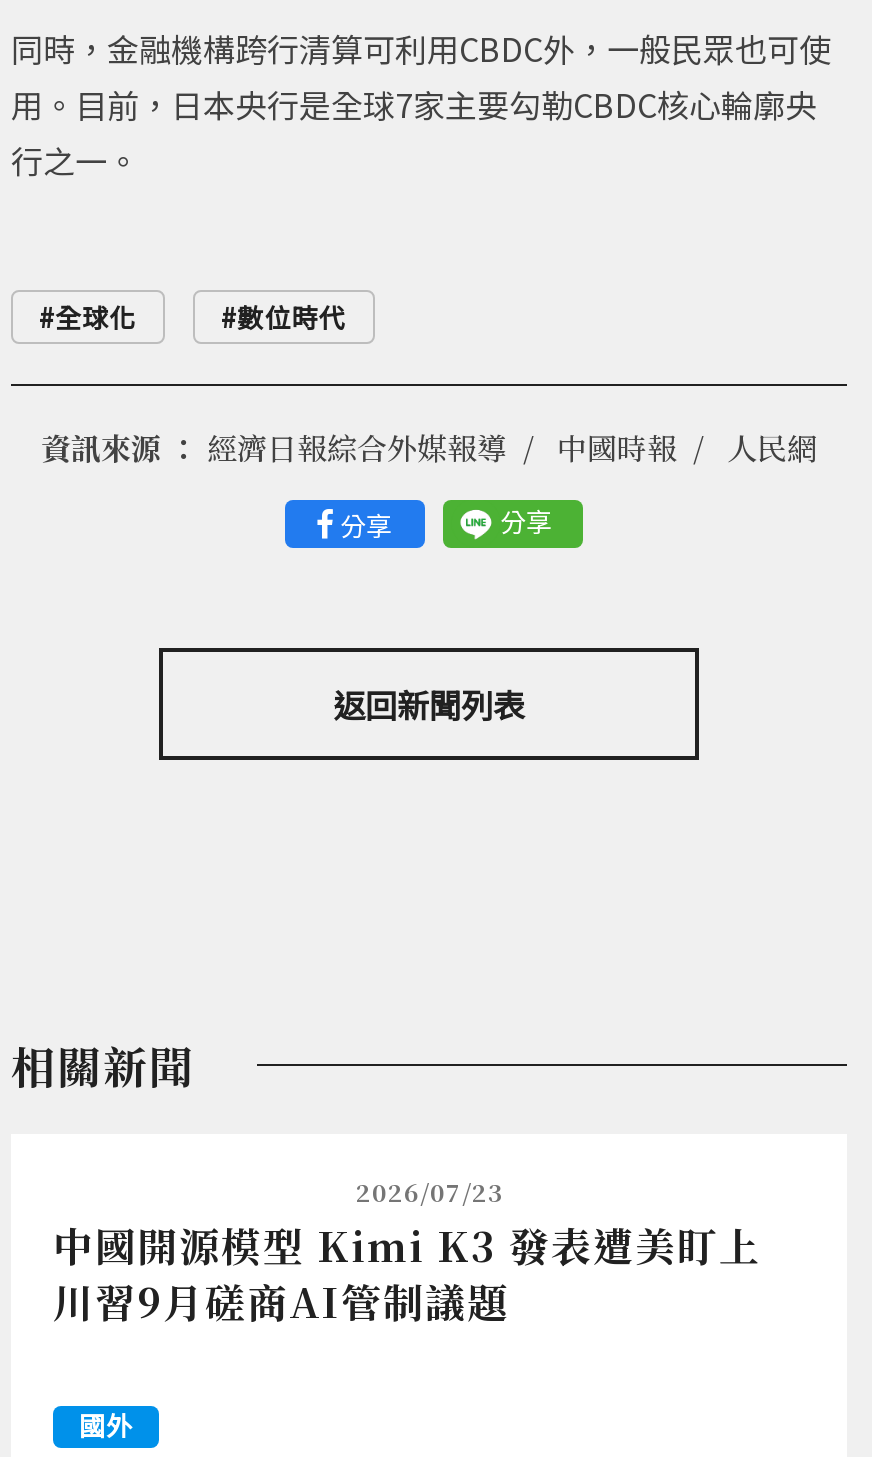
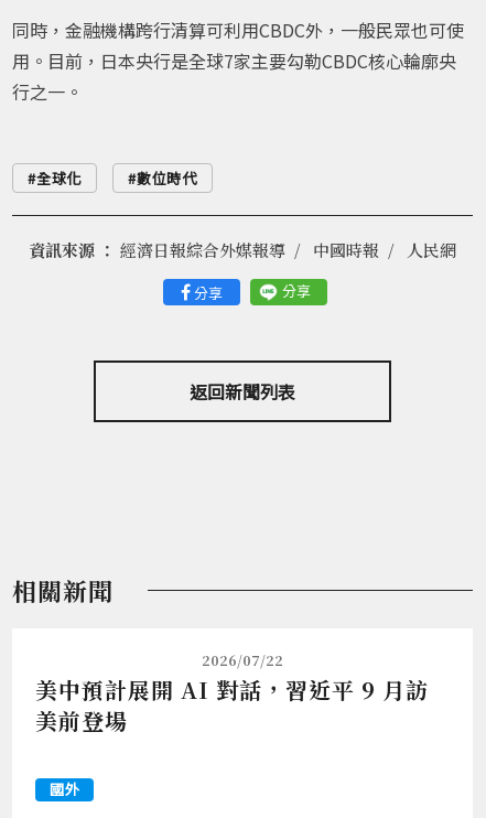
[53,1175,761,1331] 2026/07/23 | 中國開源模型 Kimi K3 發表遭美盯上 | 川習9月磋商AI管制議題 -> [35,651,429,737] 2026/07/22 | 美中預計展開 AI 對話，習近平 9 月訪 | 美前登場

